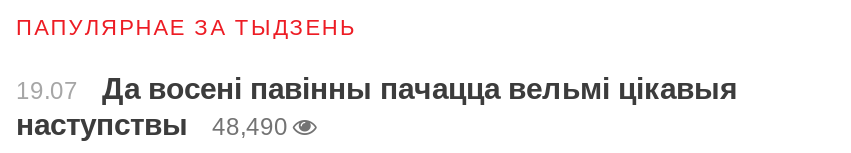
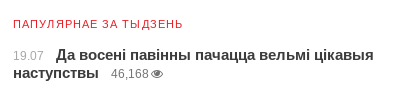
[16,107,288,141] наступствы 48,490 -> [13,64,149,81] наступствы 46,168

